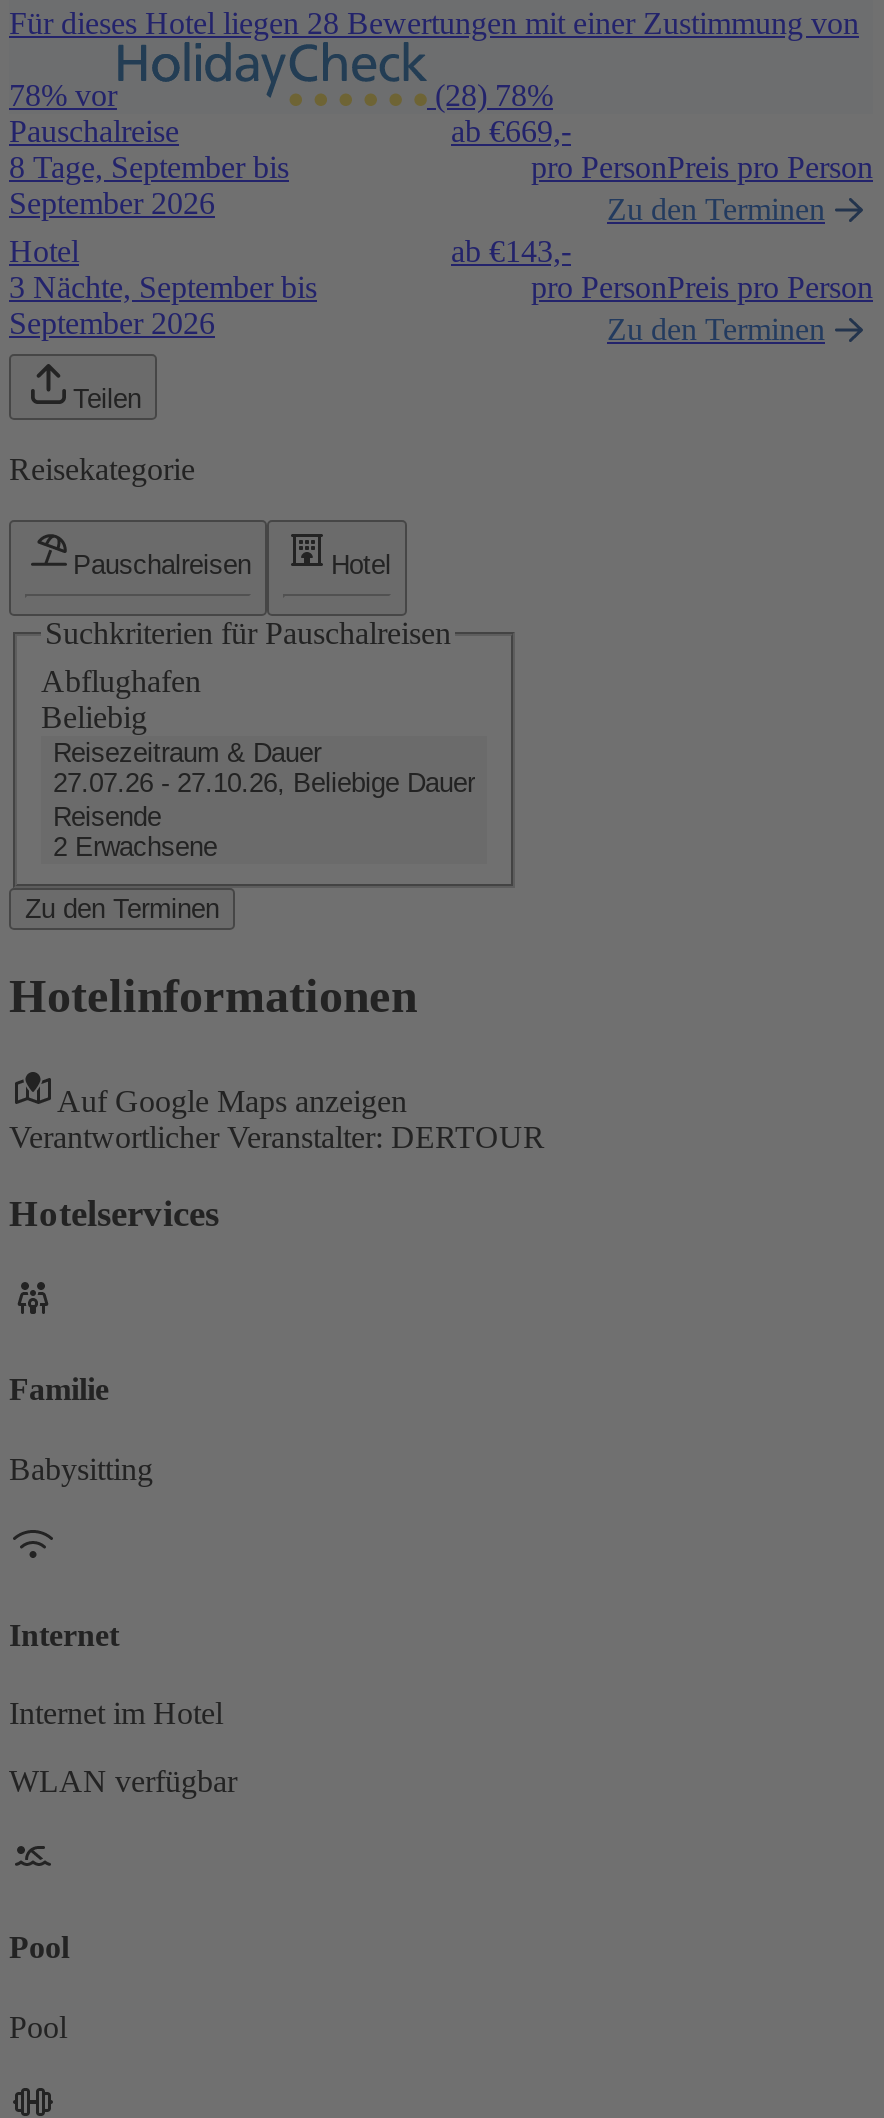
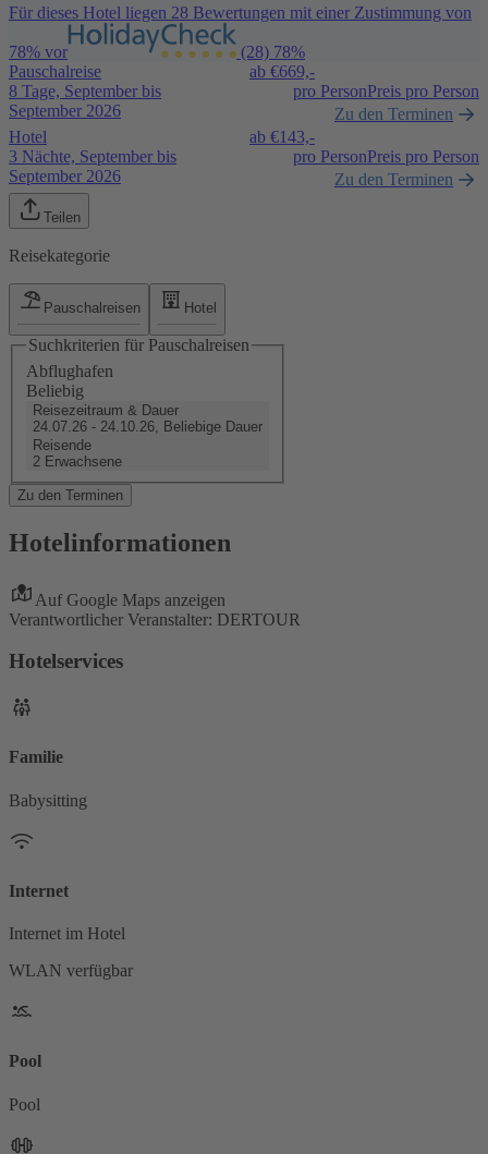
[53,768,475,798] 27.07.26 - 27.10.26, Beliebige Dauer -> [33,418,263,435] 24.07.26 - 24.10.26, Beliebige Dauer

